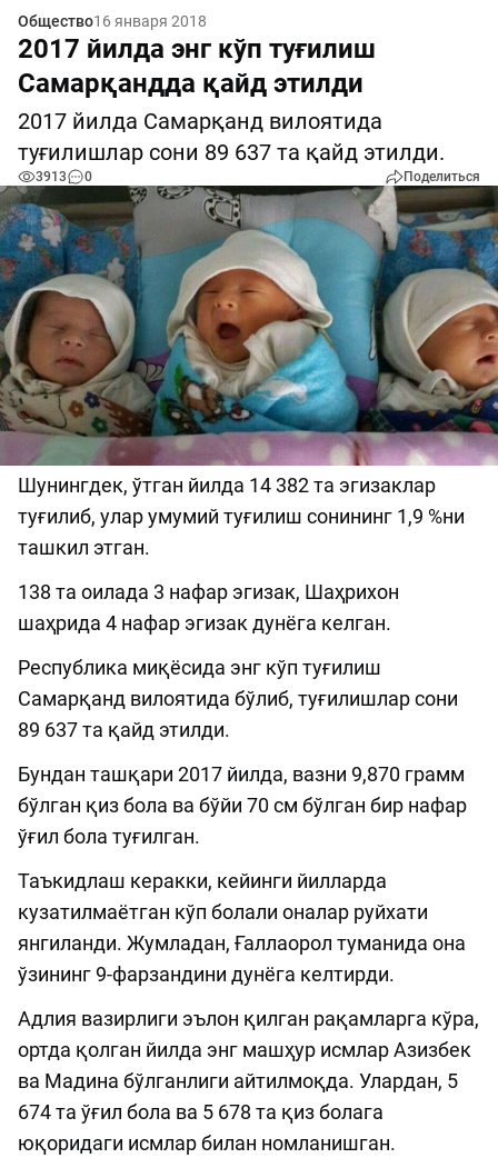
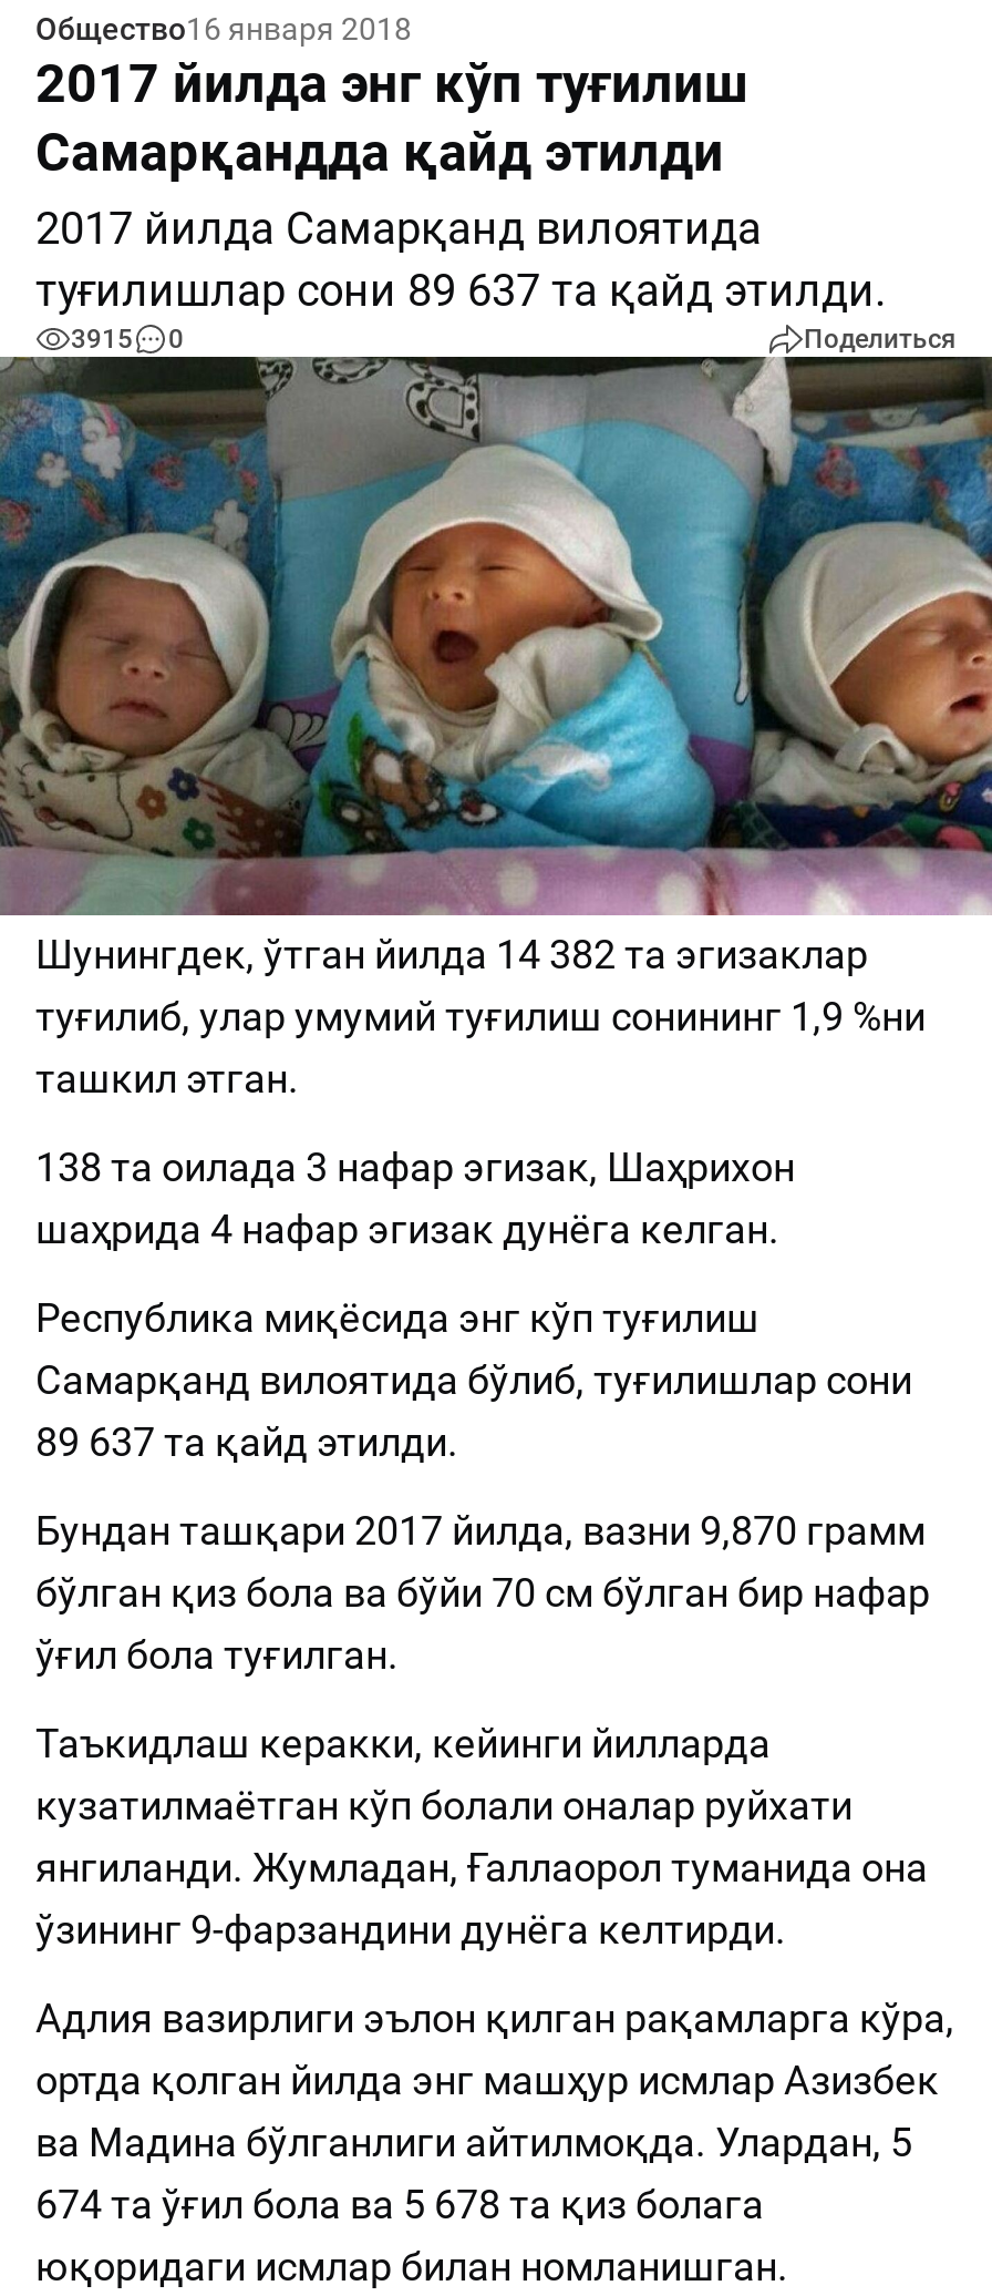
[36,169,92,184] 3913 0 -> [71,324,184,355] 3915 0

